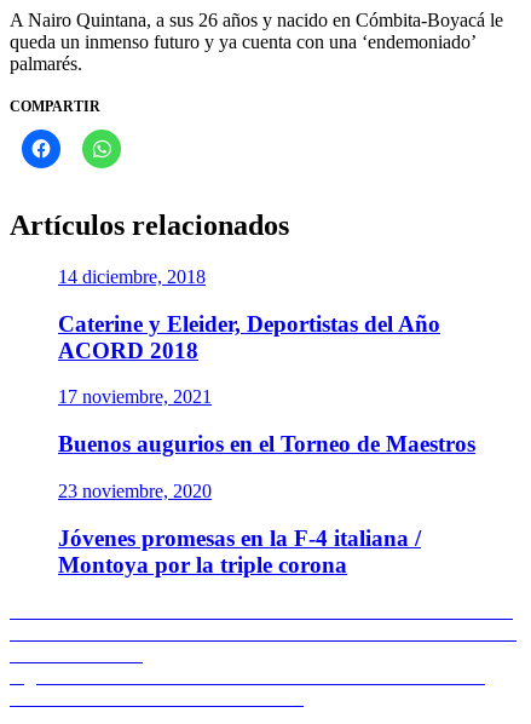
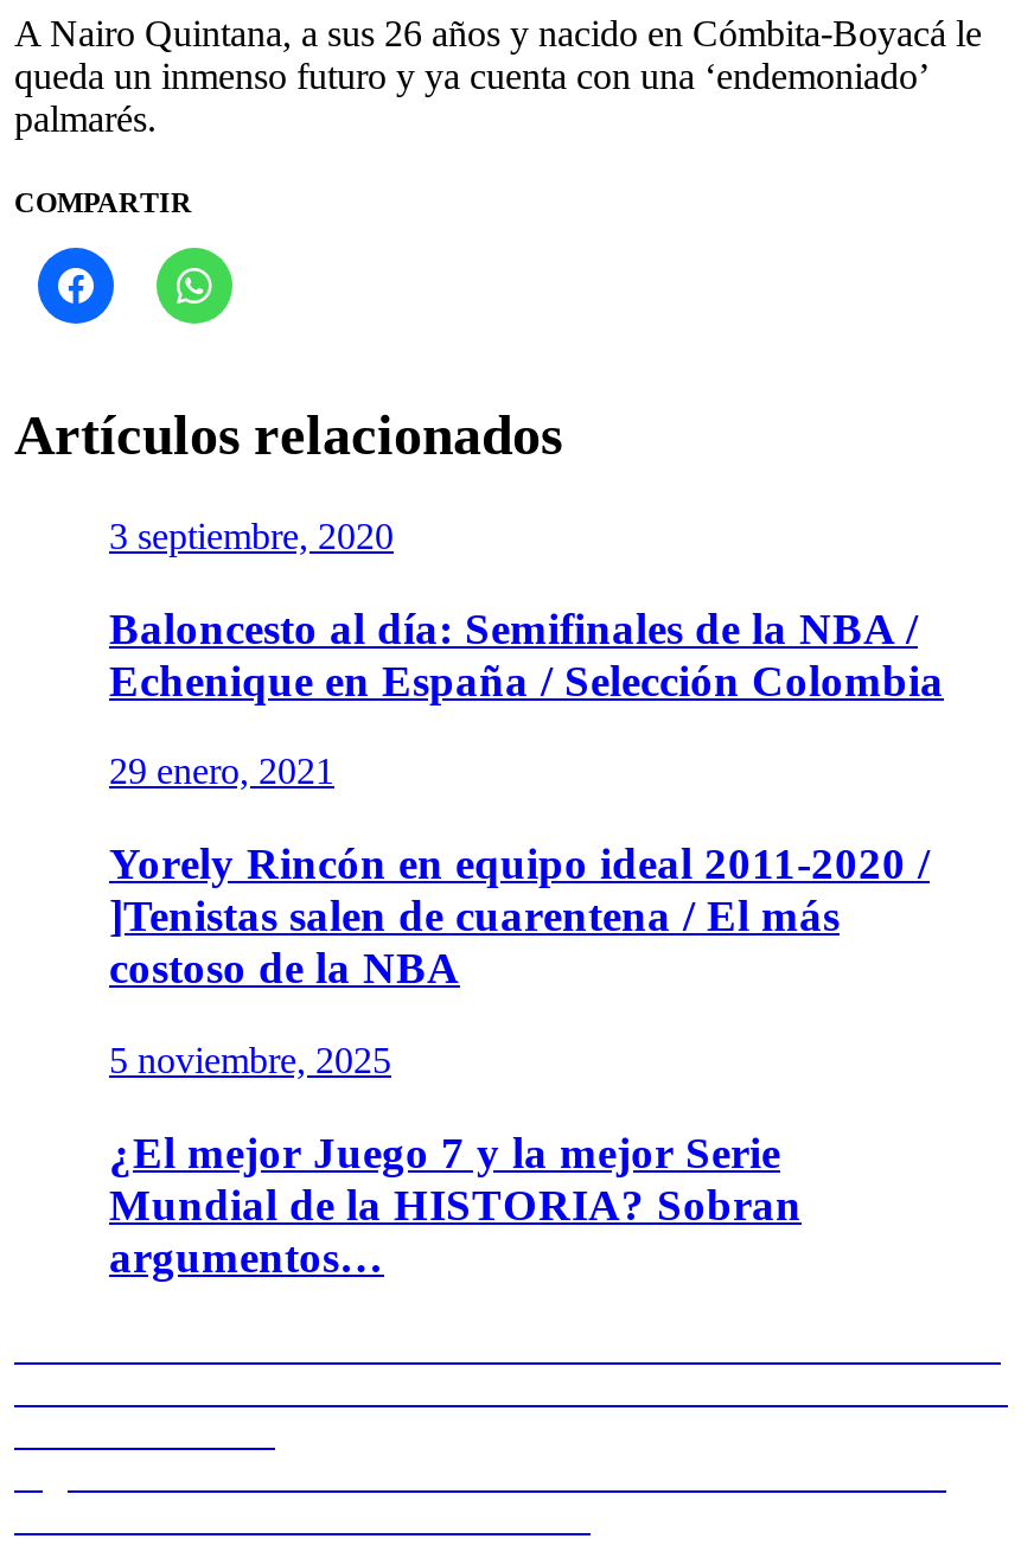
[58,266,206,287] 14 diciembre, 2018 -> [109,516,394,556] 3 septiembre, 2020
[58,311,440,363] Caterine y Eleider, Deportistas del Año | ACORD 2018 -> [109,603,944,705] Baloncesto al día: Semifinales de la NBA / | Echenique en España / Selección Colombia
[58,387,212,407] 17 noviembre, 2021 -> [109,751,334,792] 29 enero, 2021
[58,431,475,457] Buenos augurios en el Torneo de Maestros -> [109,839,930,993] Yorely Rincón en equipo ideal 2011-2020 / | ]Tenistas salen de cuarentena / El más | costoso de la NBA
[58,481,212,501] 23 noviembre, 2020 -> [109,1040,391,1080] 5 noviembre, 2025
[58,525,421,577] Jóvenes promesas en la F-4 italiana / | Montoya por la triple corona -> [109,1127,802,1281] ¿El mejor Juego 7 y la mejor Serie | Mundial de la HISTORIA? Sobran | argumentos…

